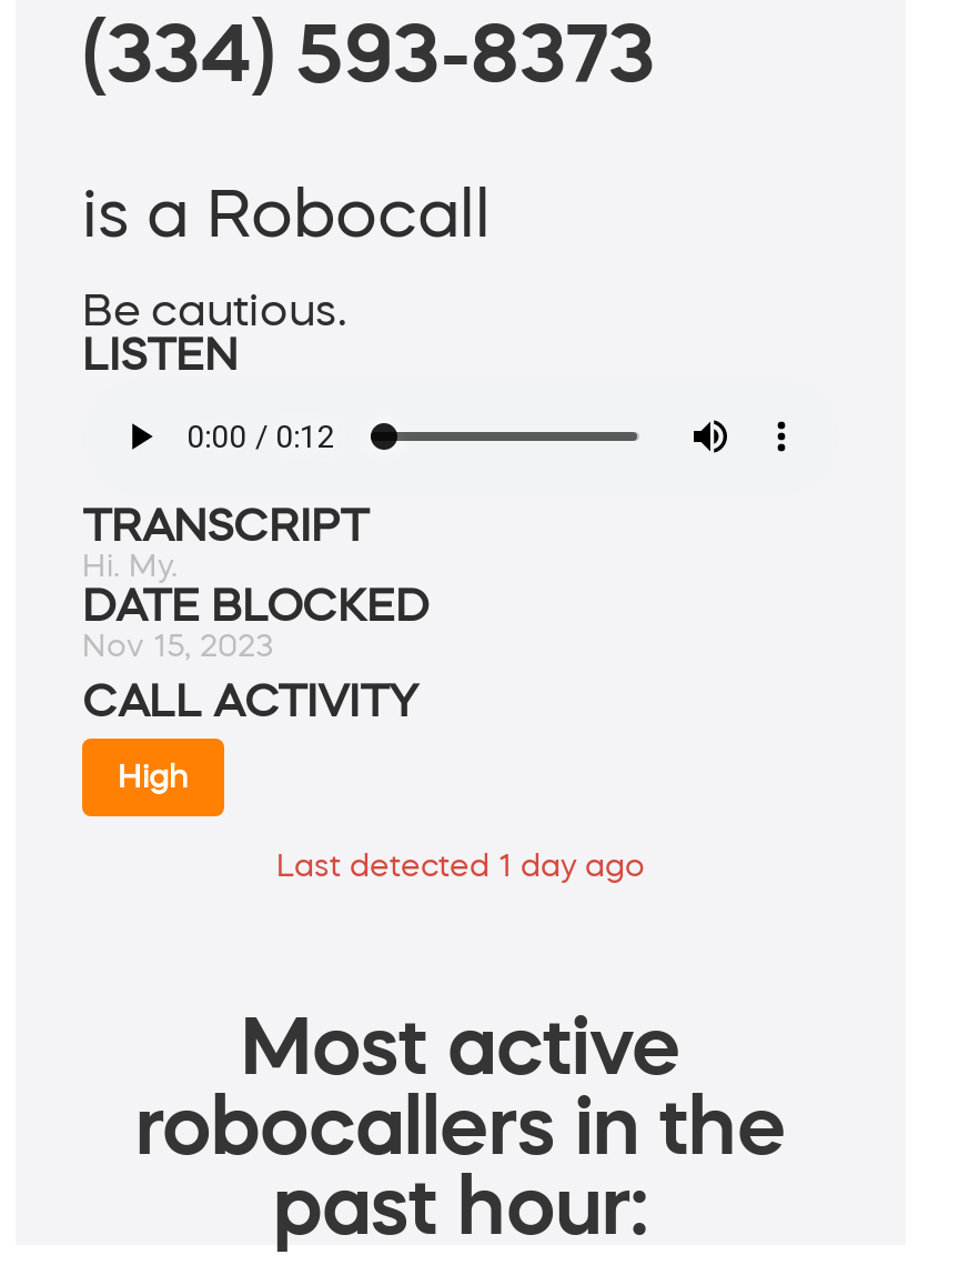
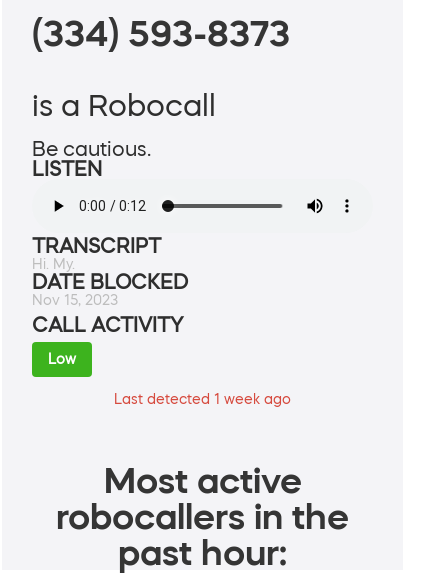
[118,761,189,793] High -> [48,352,76,366] Low
[276,850,645,881] Last detected 1 day ago -> [114,392,291,406] Last detected 1 week ago

